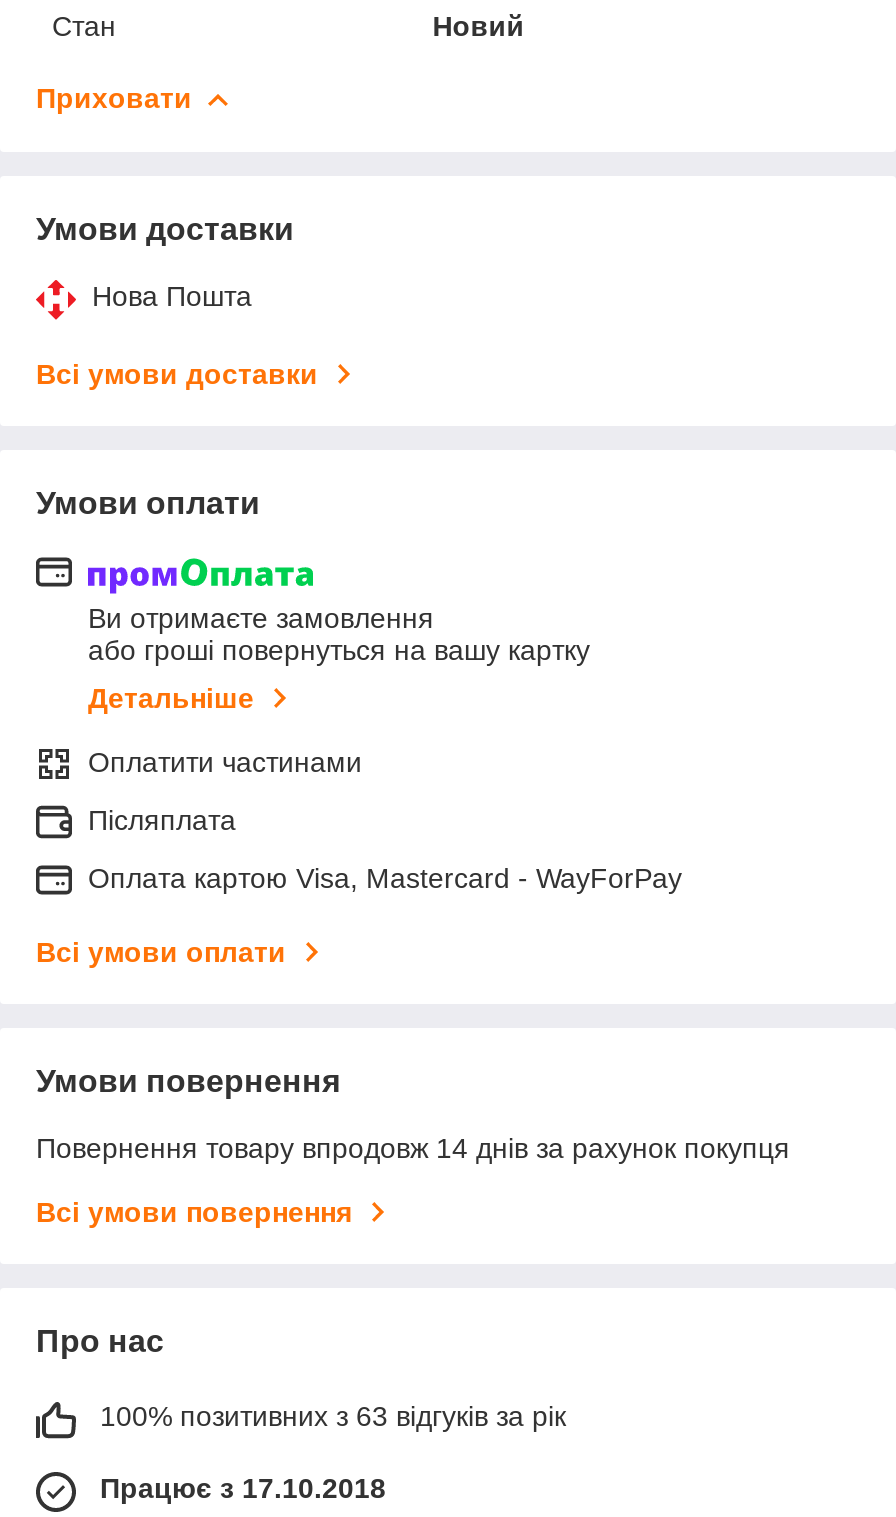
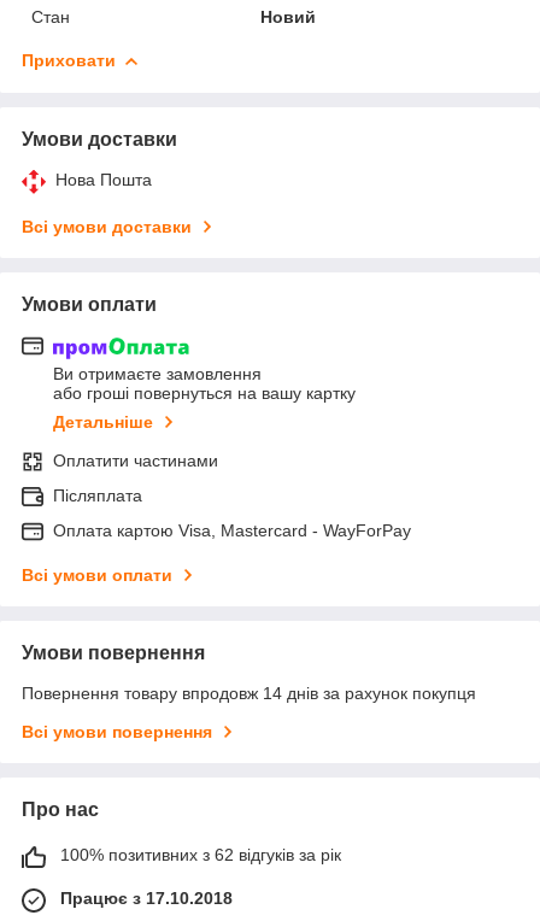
[100,1400,566,1432] 100% позитивних з 63 відгуків за рік -> [60,845,341,865] 100% позитивних з 62 відгуків за рік

